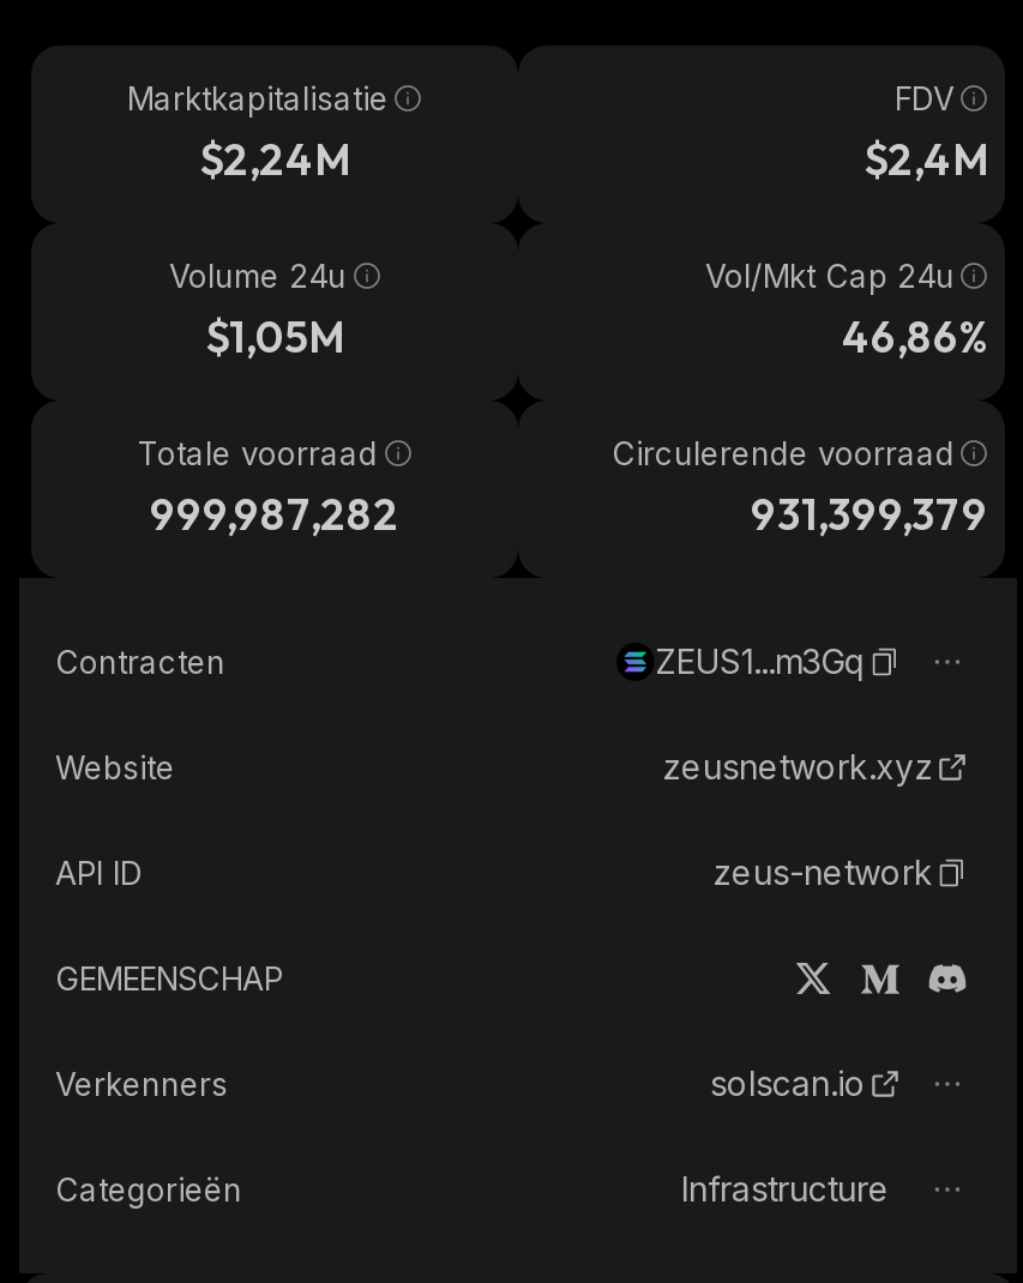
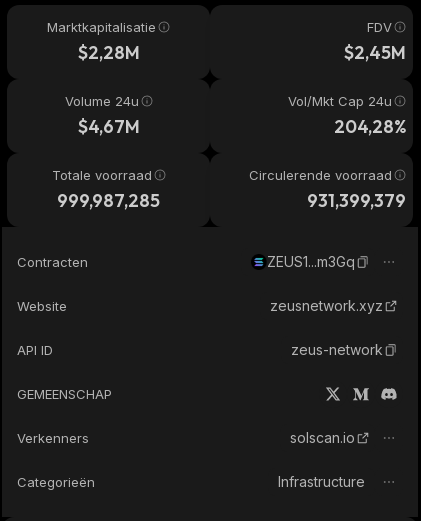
[199,132,350,187] $2,24M -> [77,41,139,64] $2,28M
[863,132,988,187] $2,4M -> [344,41,406,64] $2,45M
[205,309,344,365] $1,05M -> [77,115,139,138] $4,67M
[842,309,988,365] 46,86% -> [334,115,406,138] 204,28%
[150,487,399,542] 999,987,282 -> [57,189,160,212] 999,987,285

